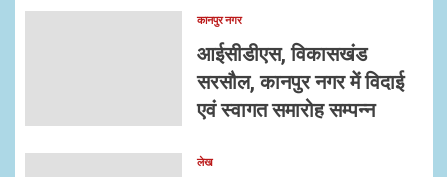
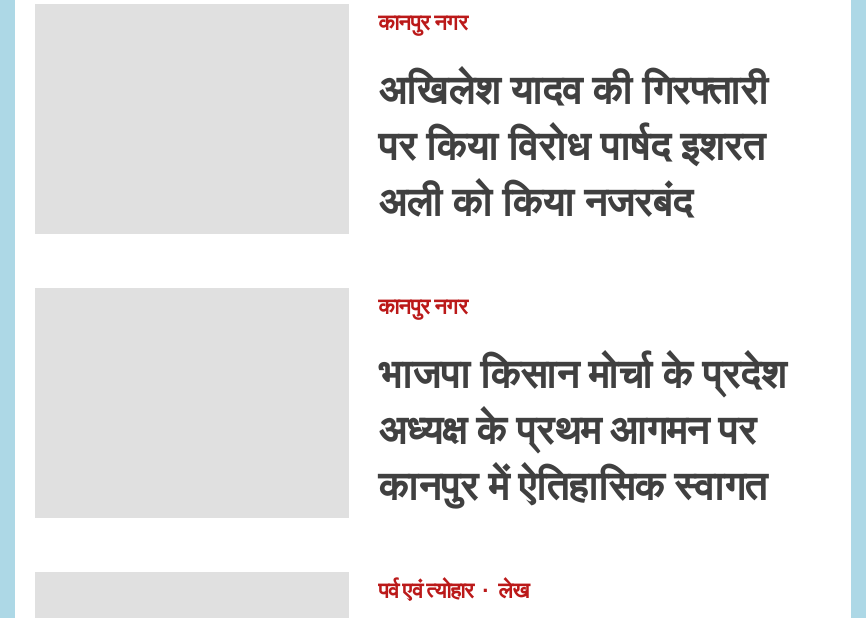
[197,42,404,122] आईसीडीएस, विकासखंड | सरसौल, कानपुर नगर में विदाई | एवं स्वागत समारोह सम्पन्न -> [378,66,786,602] अखिलेश यादव की गिरफ्तारी | पर किया विरोध पार्षद इशरत | अली को किया नजरबंद | कानपुर नगर | भाजपा किसान मोर्चा के प्रदेश | अध्यक्ष के प्रथम आगमन पर | कानपुर में ऐतिहासिक स्वागत | पर्व एवं त्योहार

